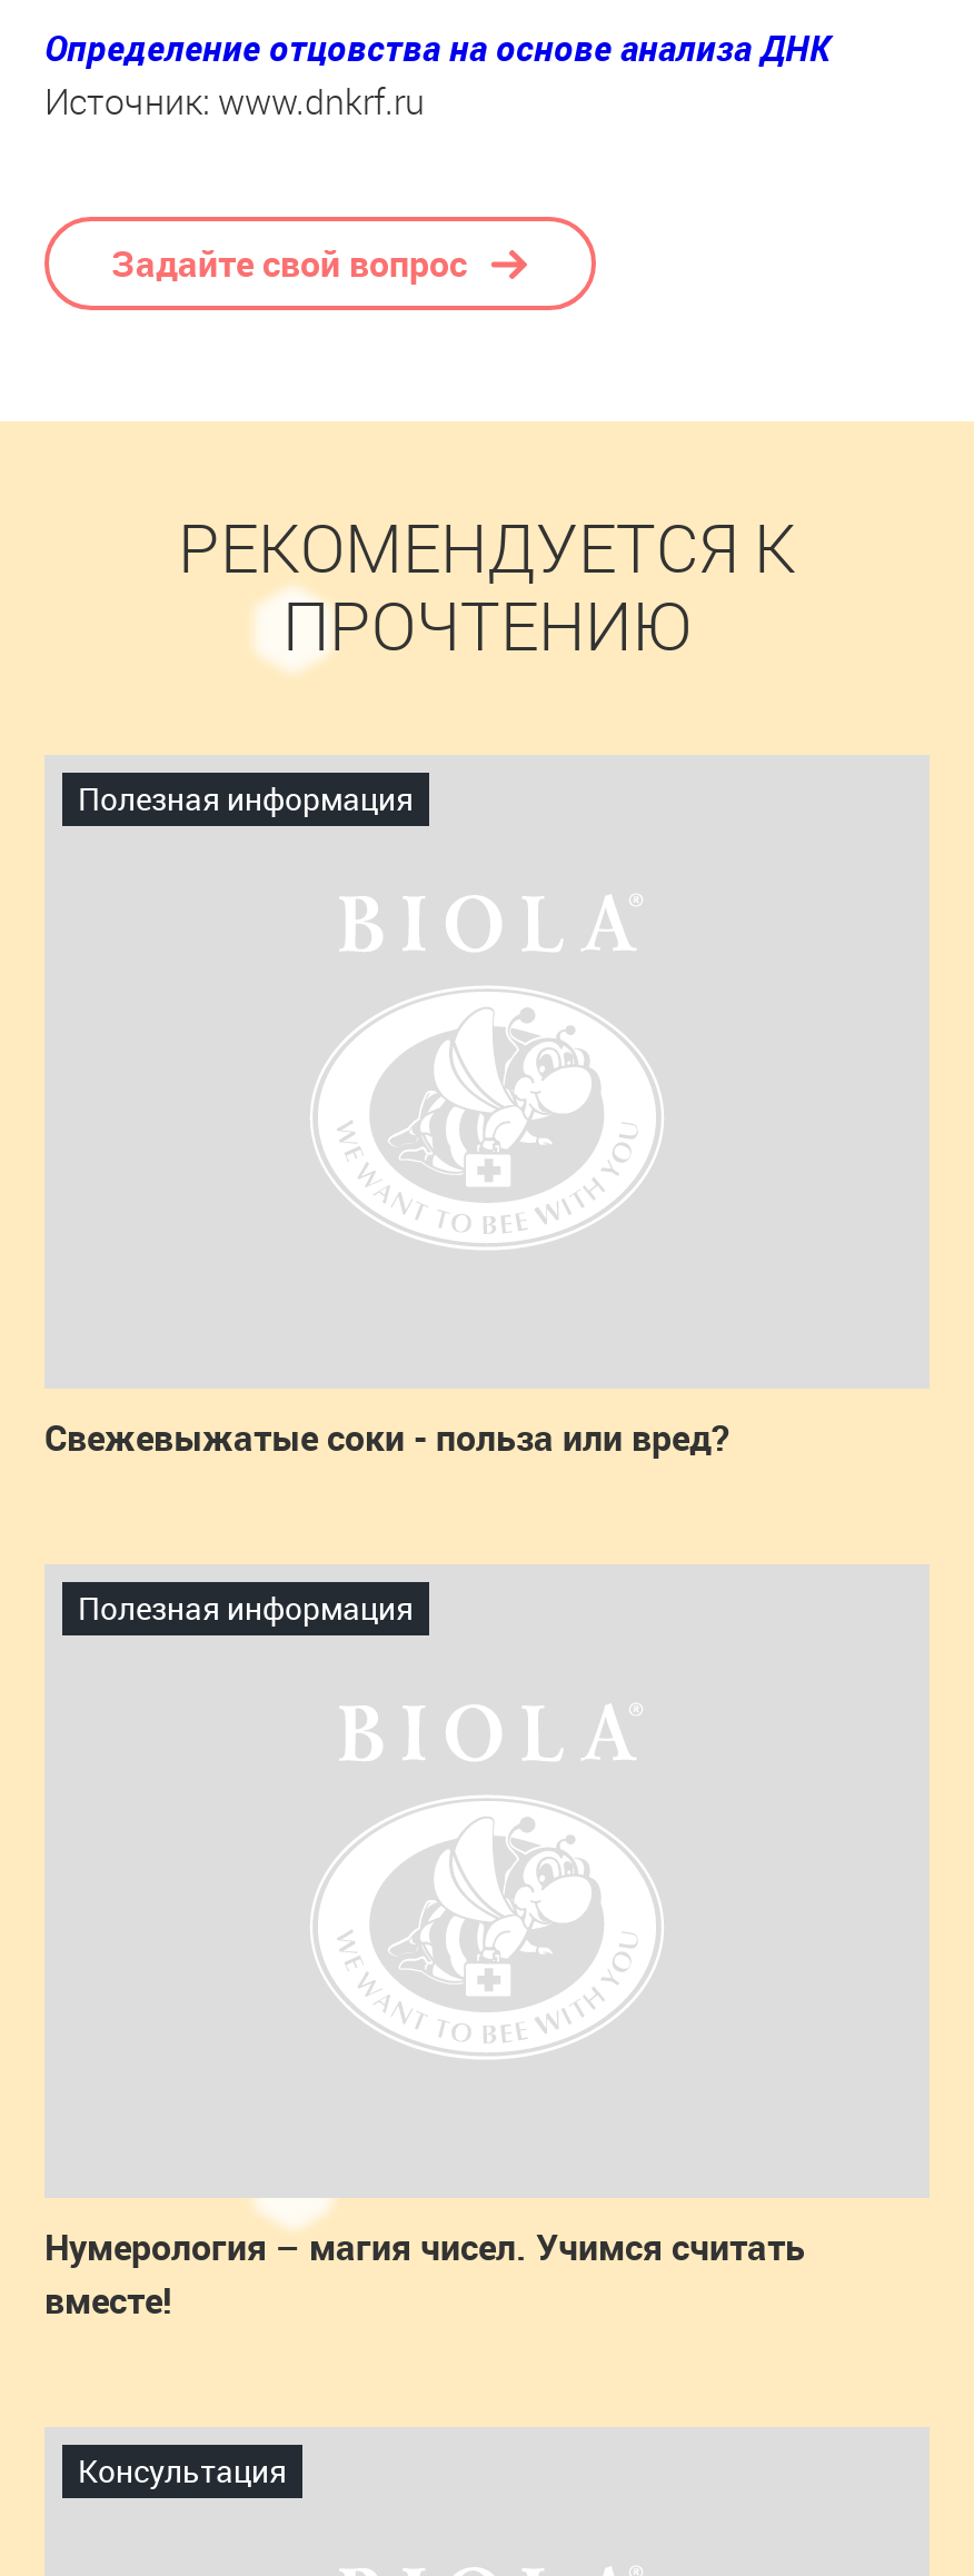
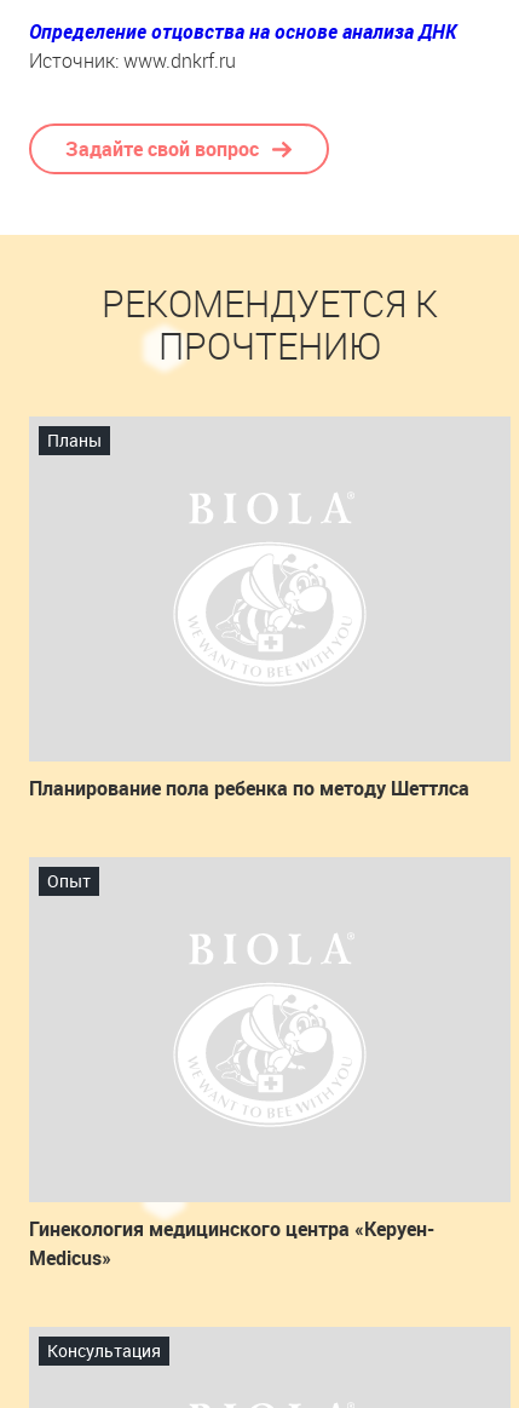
[78,777,414,819] Полезная информация -> [47,428,102,451] Планы
[44,1413,729,1462] Свежевыжатые соки - польза или вред? -> [29,775,469,801] Планирование пола ребенка по методу Шеттлса
[78,1586,414,1629] Полезная информация -> [47,869,91,892] Опыт
[44,2222,805,2325] Нумерология – магия чисел. Учимся считать | вместе! -> [29,1216,434,1271] Гинекология медицинского центра «Керуен- | Medicus»

